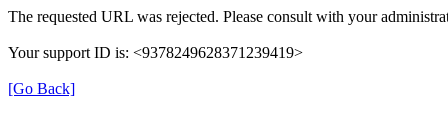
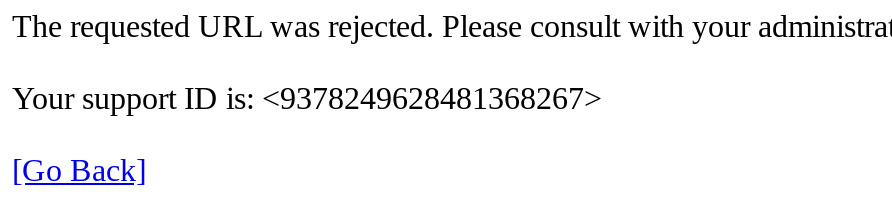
[8,44,303,61] Your support ID is: <9378249628371239419> -> [12,81,602,115] Your support ID is: <9378249628481368267>

